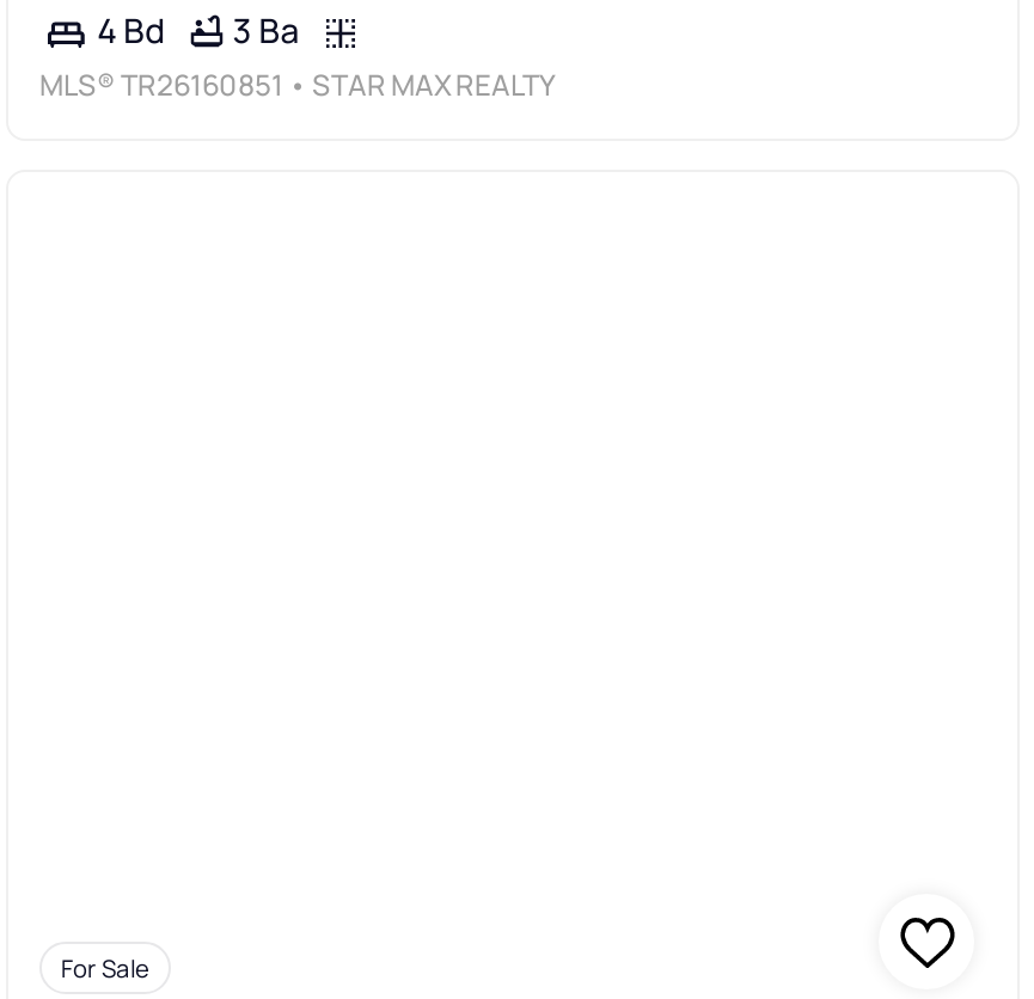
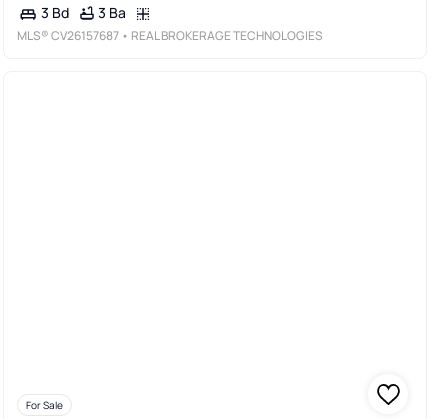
[97,6,300,53] 4 Bd 3 Ba -> [41,3,126,22] 3 Bd 3 Ba
[39,65,556,105] MLS® TR26160851 • STAR MAX REALTY -> [17,27,323,44] MLS® CV26157687 • REAL BROKERAGE TECHNOLOGIES

